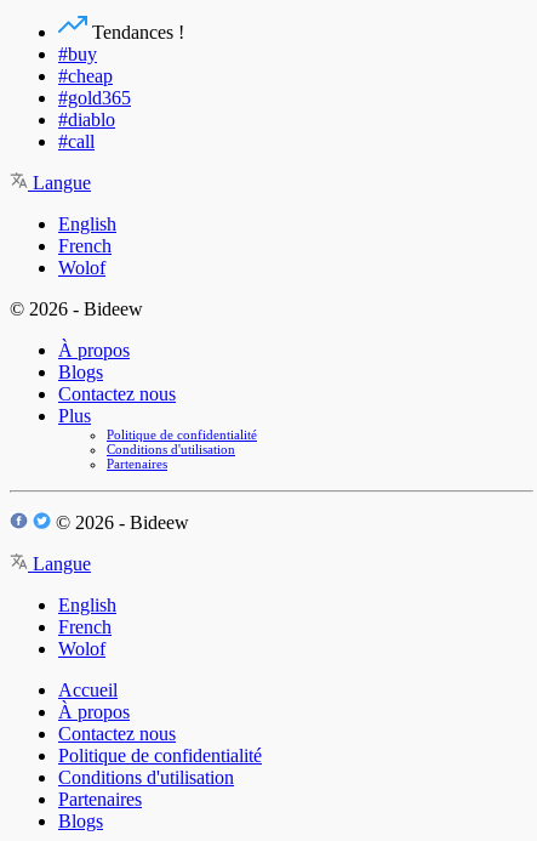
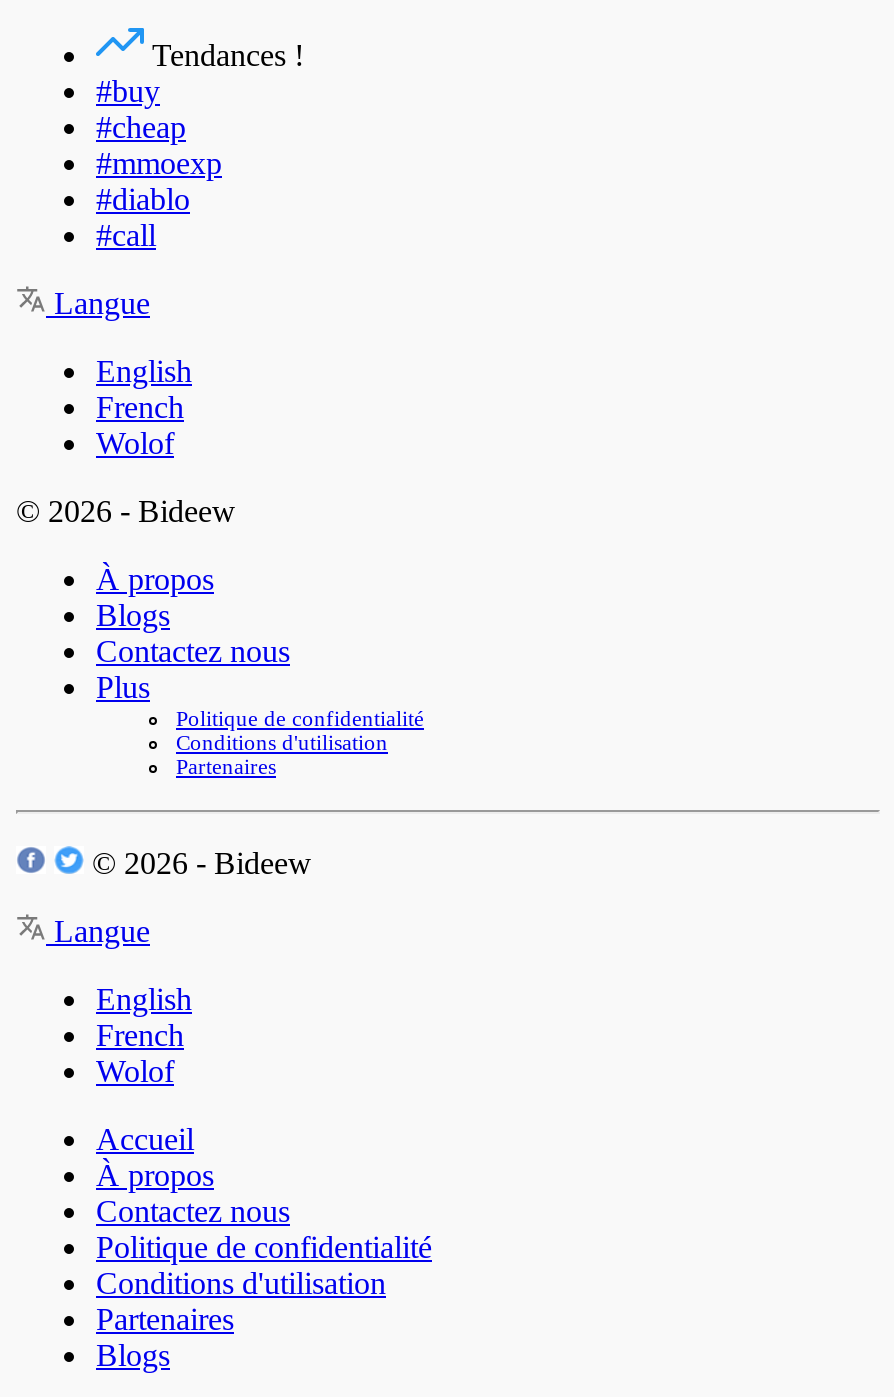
[58,87,131,108] #gold365 -> [96,145,222,179] #mmoexp

